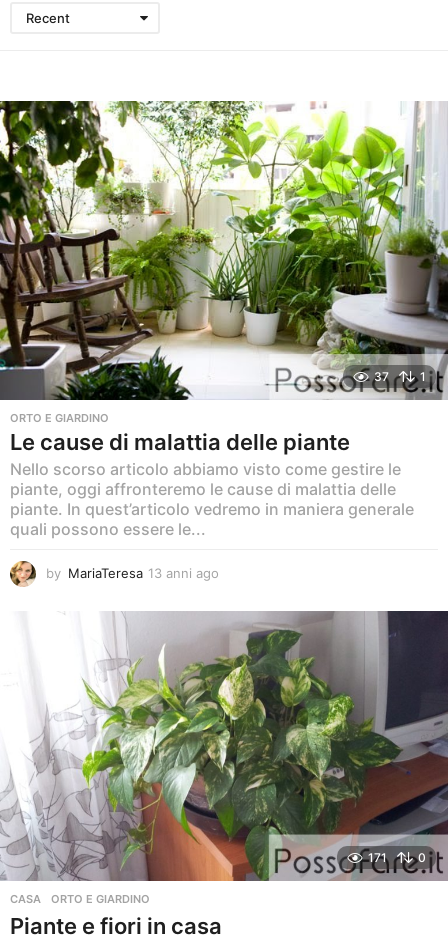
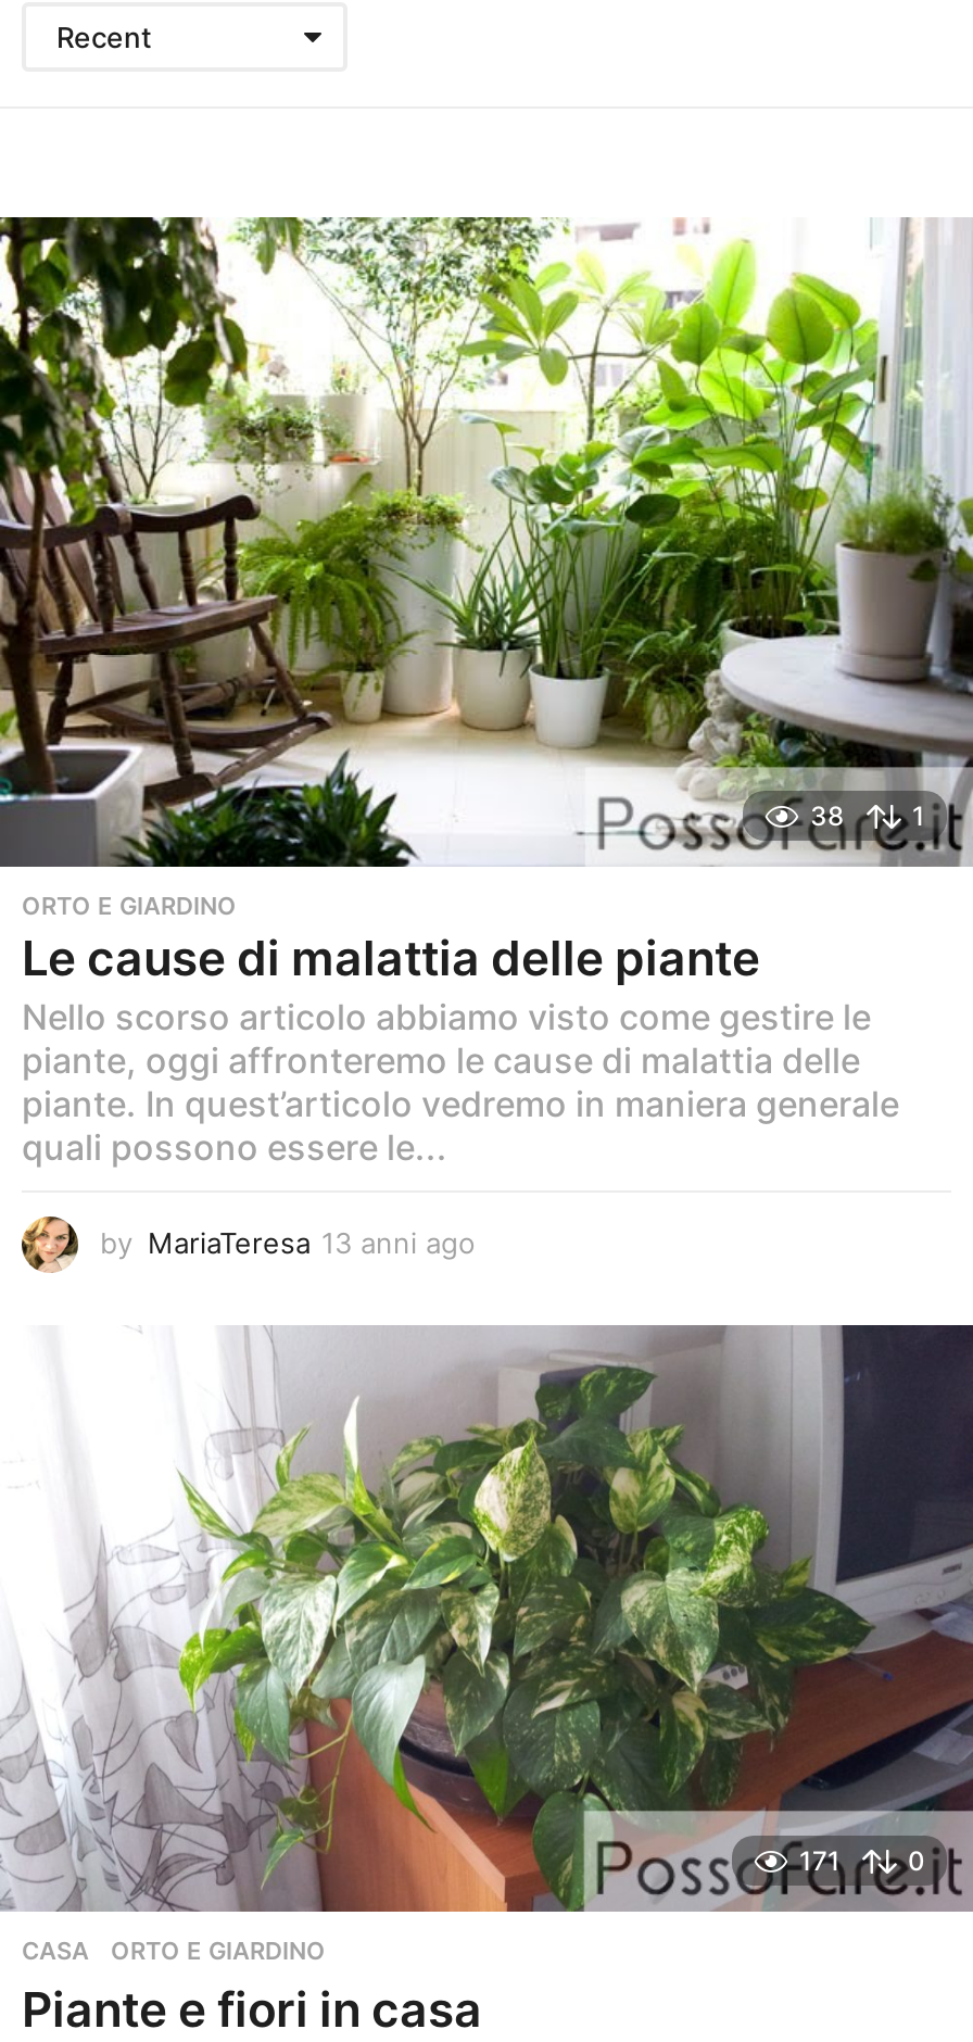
[374,369,389,384] 37 -> [810,799,845,832] 38

